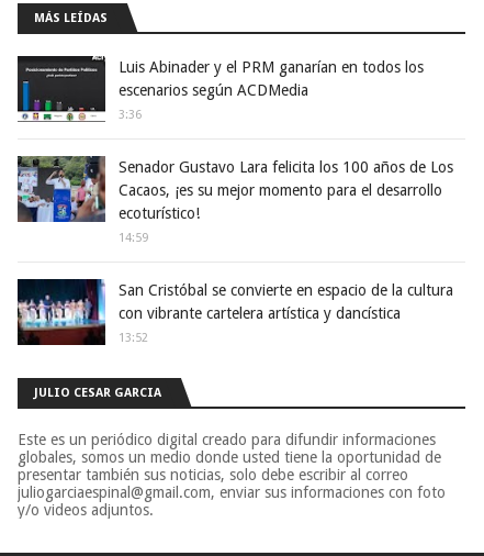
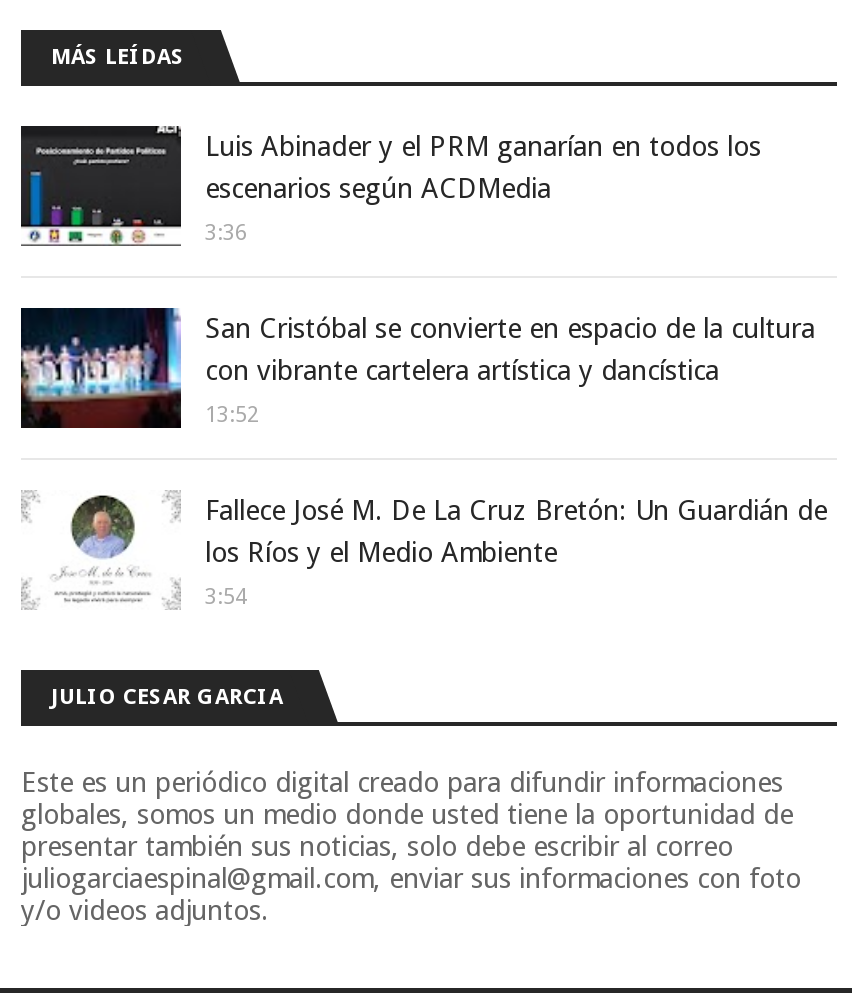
[16,155,453,245] [image] | Senador Gustavo Lara felicita los 100 años de Los | Cacaos, ¡es su mejor momento para el desarrollo | ecoturístico! | 14:59 -> none
moved [15,278,453,346] -> [17,306,815,430]: [image] | San Cristóbal se convierte en espacio de la cultura | con vibrante cartelera artística y dancística | 13:52
none -> [21,490,827,610] [image] | Fallece José M. De La Cruz Bretón: Un Guardián de | los Ríos y el Medio Ambiente | 3:54

